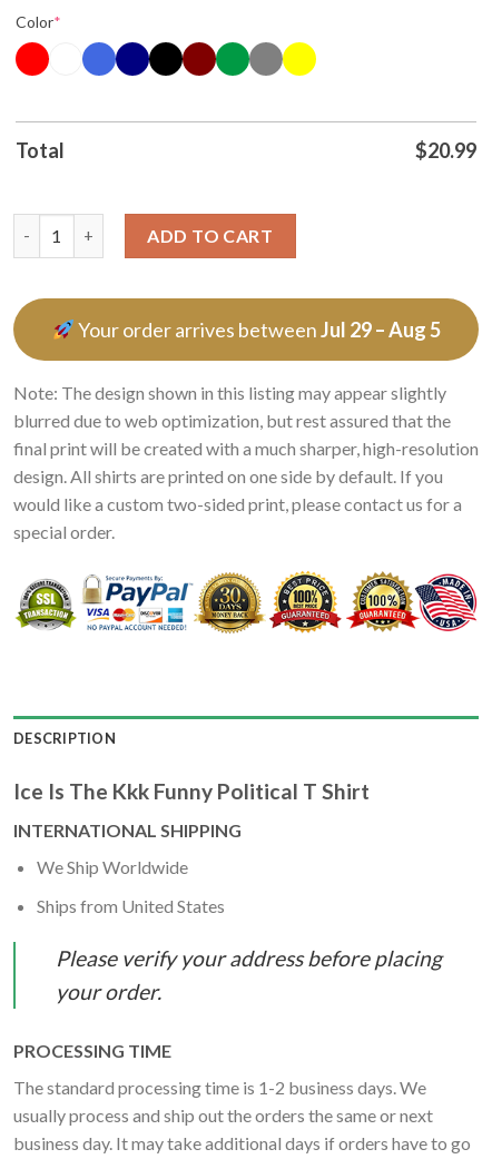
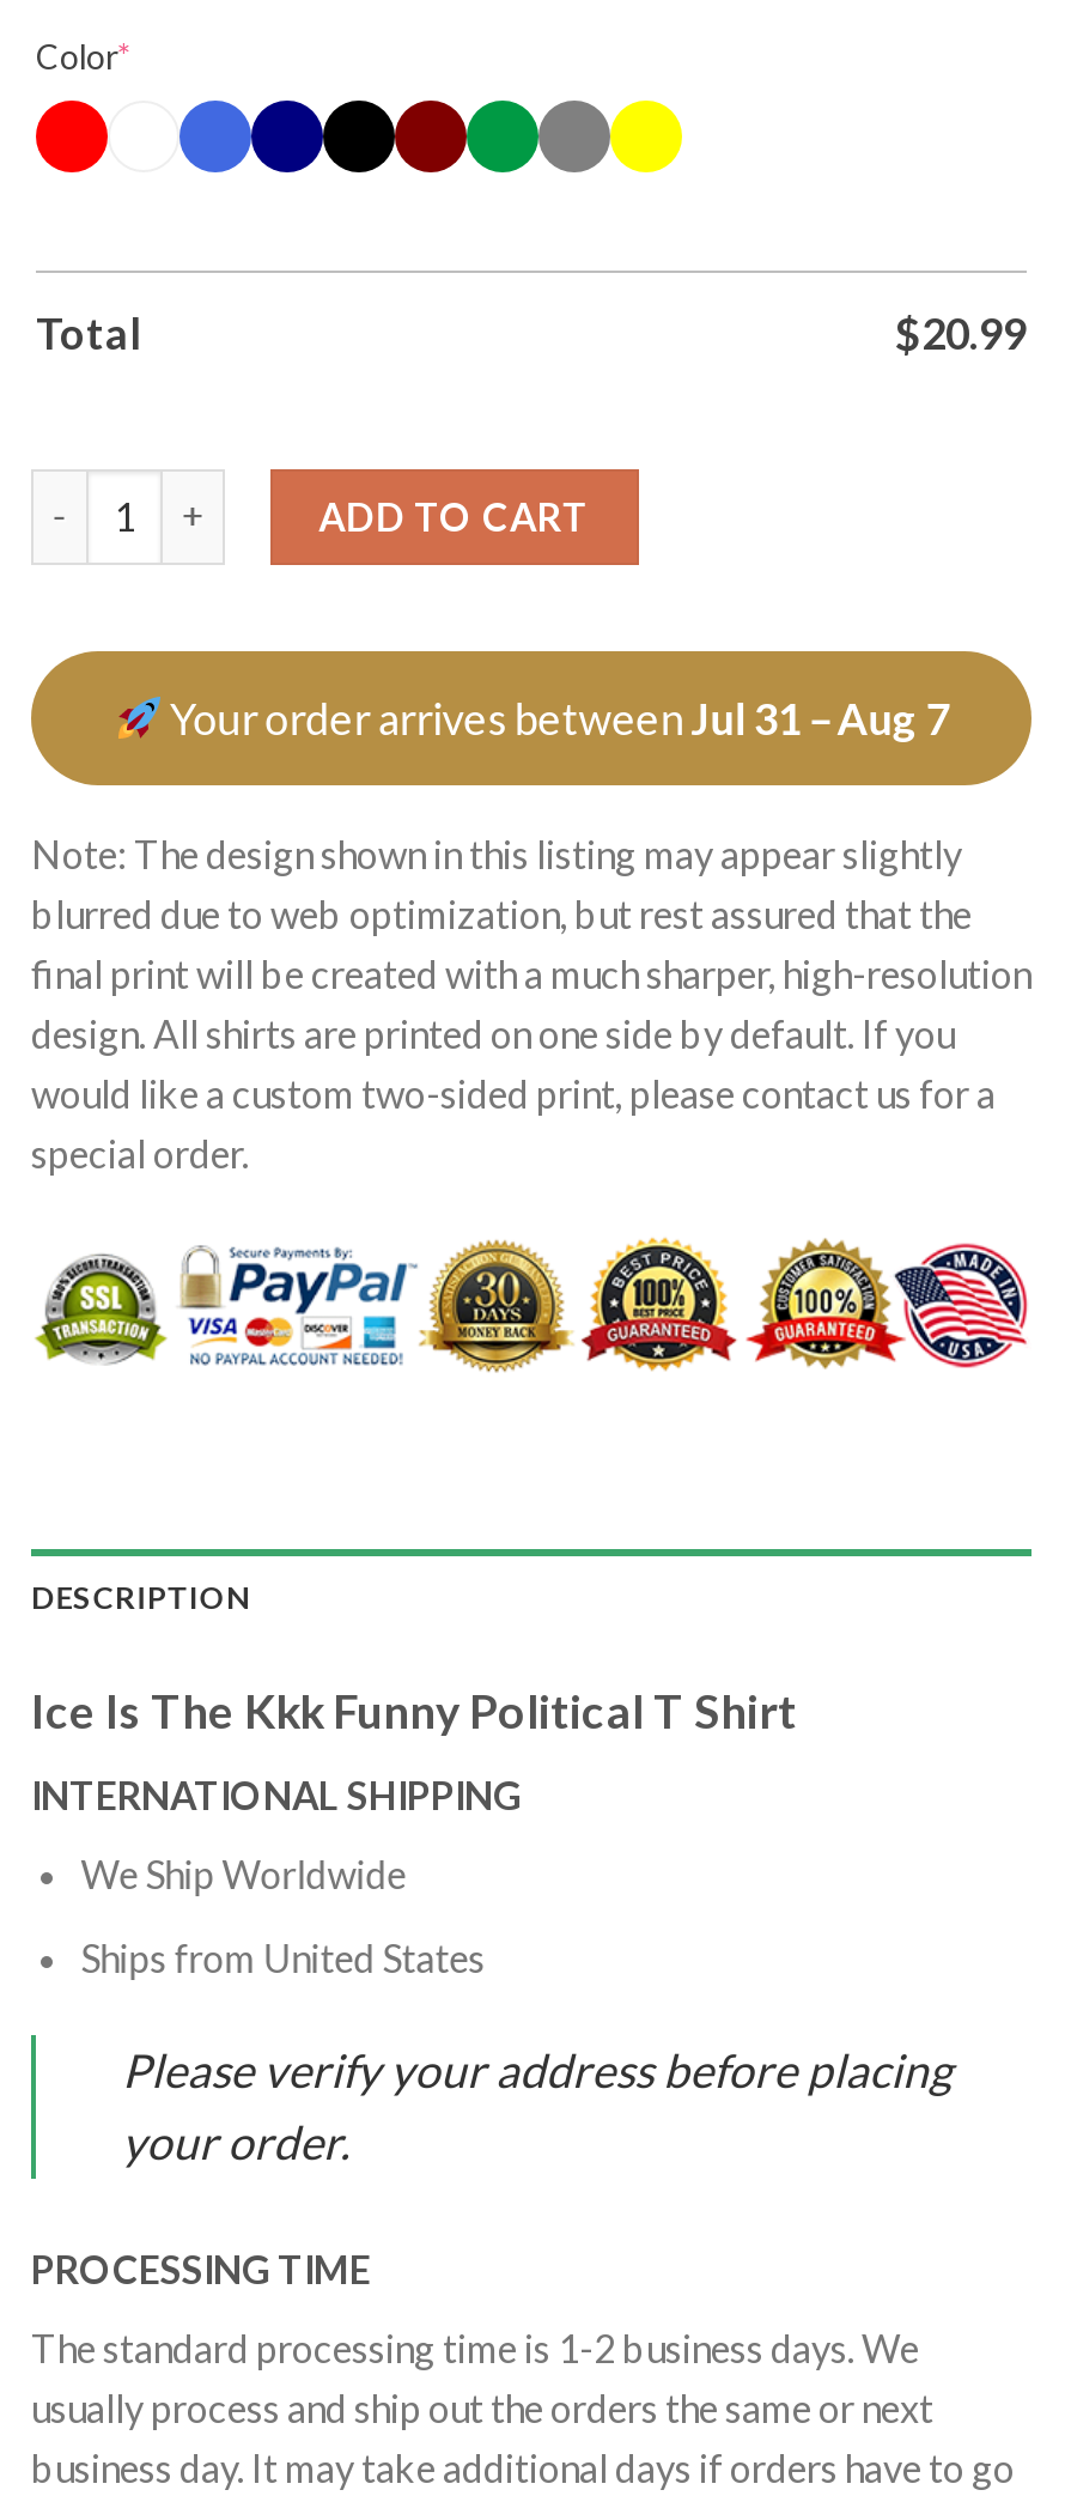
[74,318,441,342] Your order arrives between Jul 29 – Aug 5 -> [162,693,950,746] Your order arrives between Jul 31 – Aug 7

